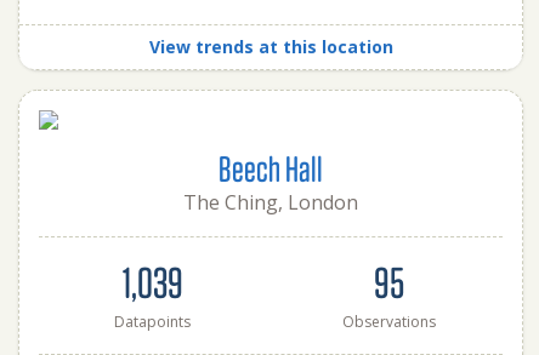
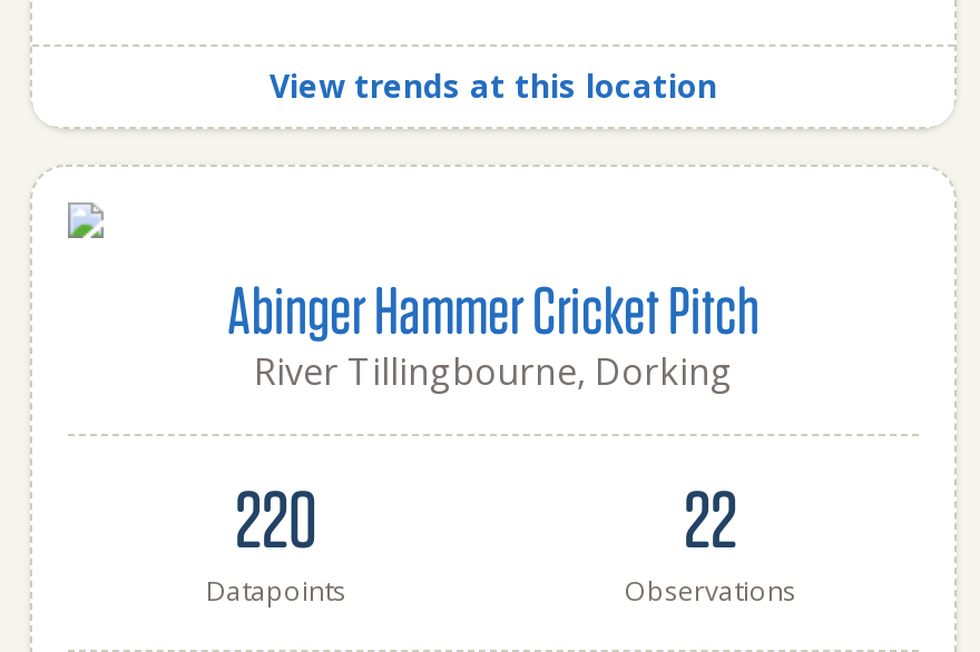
[183,147,358,216] Beech Hall | The Ching, London -> [227,269,759,396] Abinger Hammer Cricket Pitch | River Tillingbourne, Dorking
[122,256,183,307] 1,039 -> [235,470,317,563] 220
[374,256,404,307] 95 -> [684,470,737,563] 22

